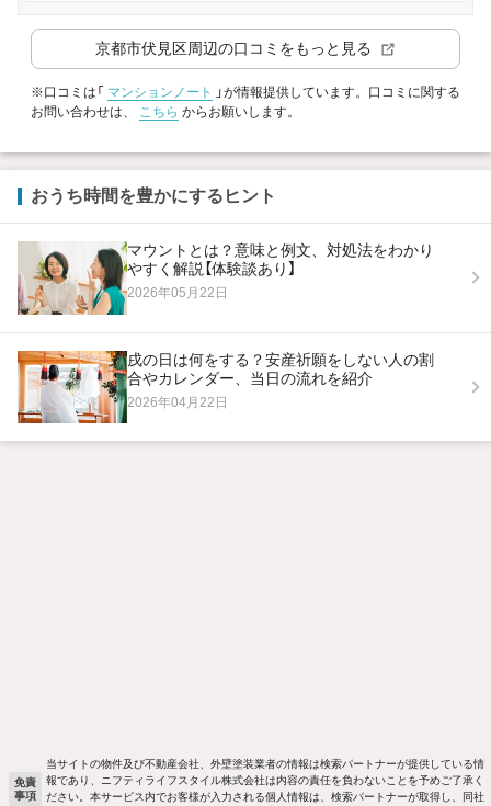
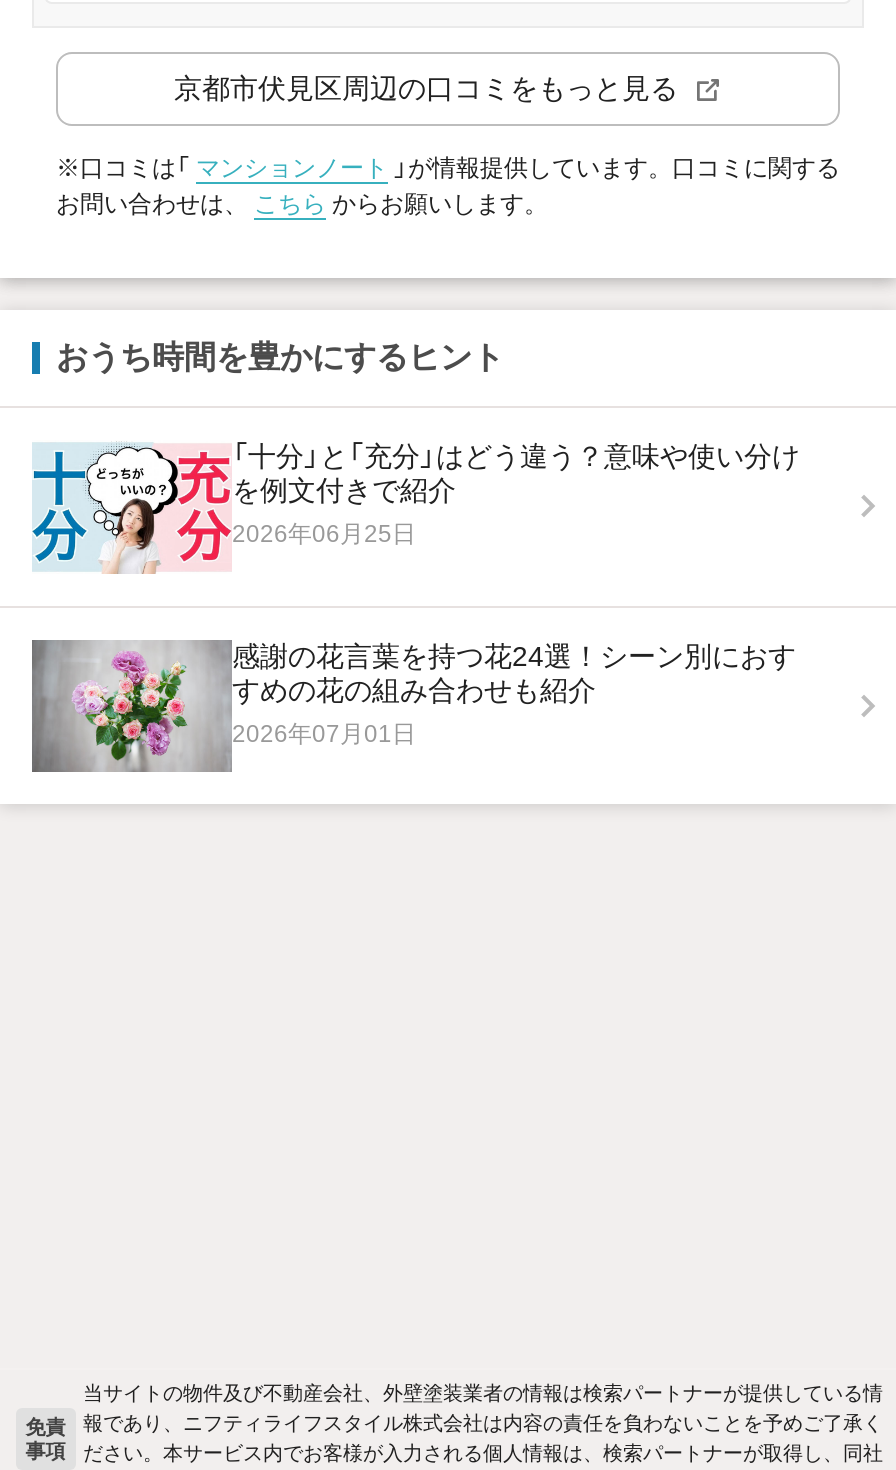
[16,241,434,316] [image] | マウントとは？意味と例文、対処法をわかり | やすく解説【体験談あり】 | 2026年05月22日 -> [30,440,800,574] [image] | 「十分」と「充分」はどう違う？意味や使い分け | を例文付きで紹介 | 2026年06月25日
[16,350,434,424] [image] | 戌の日は何をする？安産祈願をしない人の割 | 合やカレンダー、当日の流れを紹介 | 2026年04月22日 -> [30,638,796,774] [image] | 感謝の花言葉を持つ花24選！シーン別におす | すめの花の組み合わせも紹介 | 2026年07月01日

